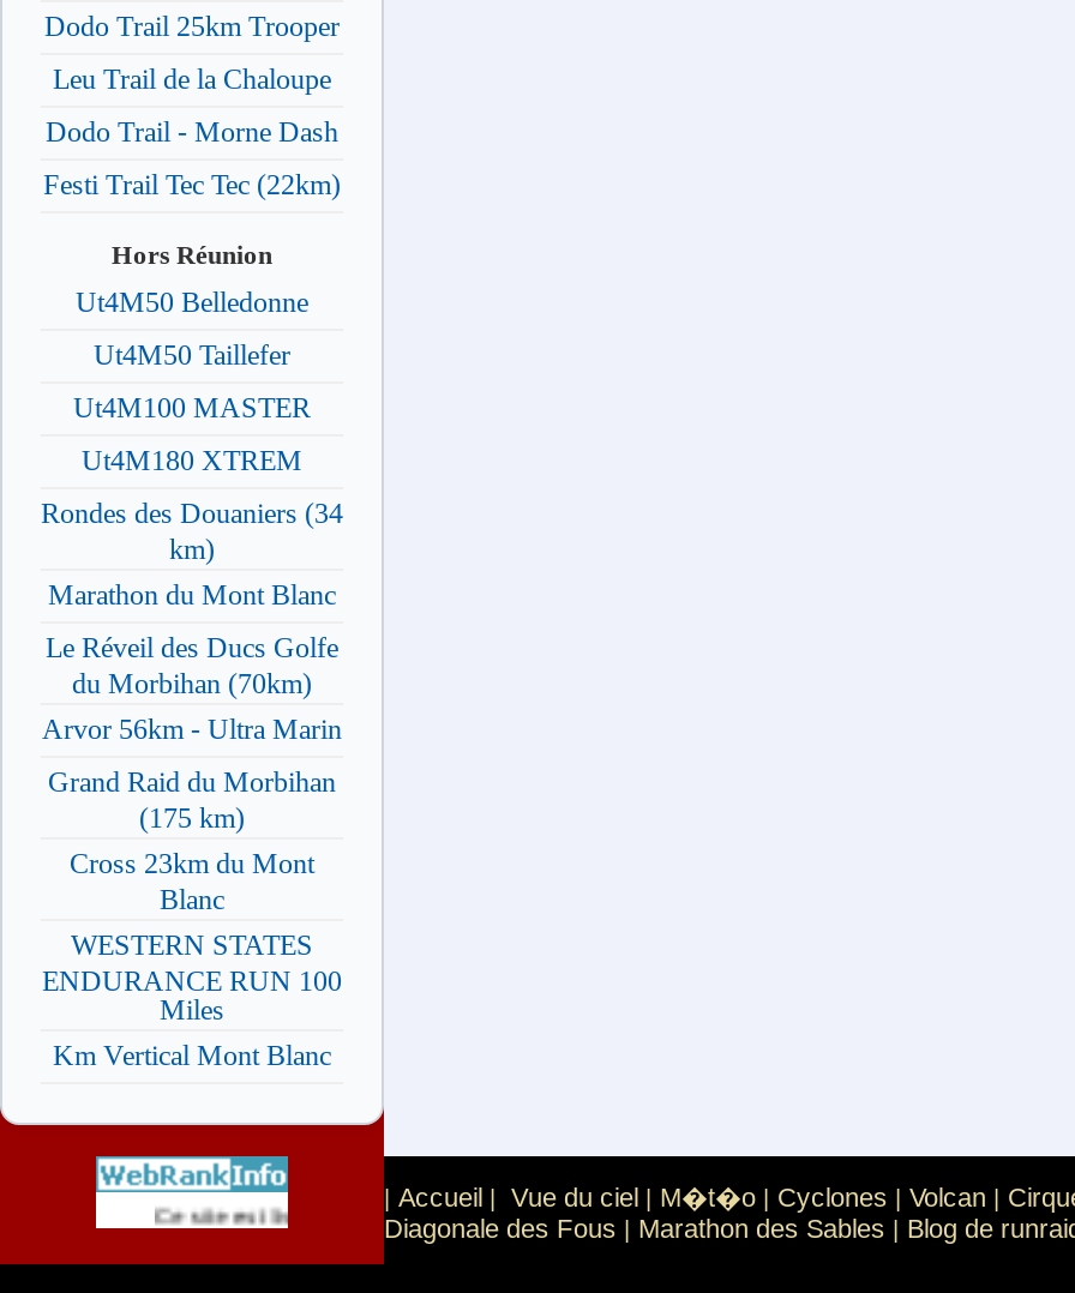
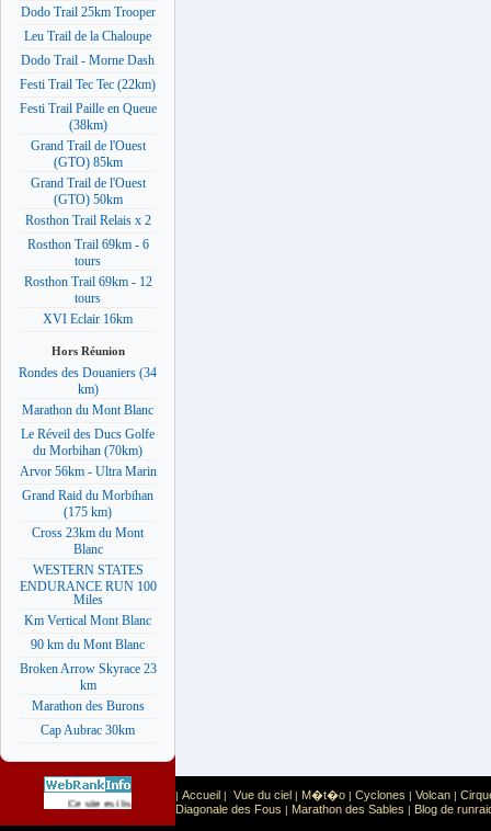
none -> [19,101,156,327] Festi Trail Paille en Queue | (38km) | Grand Trail de l'Ouest | (GTO) 85km | Grand Trail de l'Ouest | (GTO) 50km | Rosthon Trail Relais x 2 | Rosthon Trail 69km - 6 | tours | Rosthon Trail 69km - 12 | tours | XVI Eclair 16km
[73,287,311,479] Ut4M50 Belledonne | Ut4M50 Taillefer | Ut4M100 MASTER | Ut4M180 XTREM -> none
none -> [19,638,156,738] 90 km du Mont Blanc | Broken Arrow Skyrace 23 | km | Marathon des Burons | Cap Aubrac 30km

